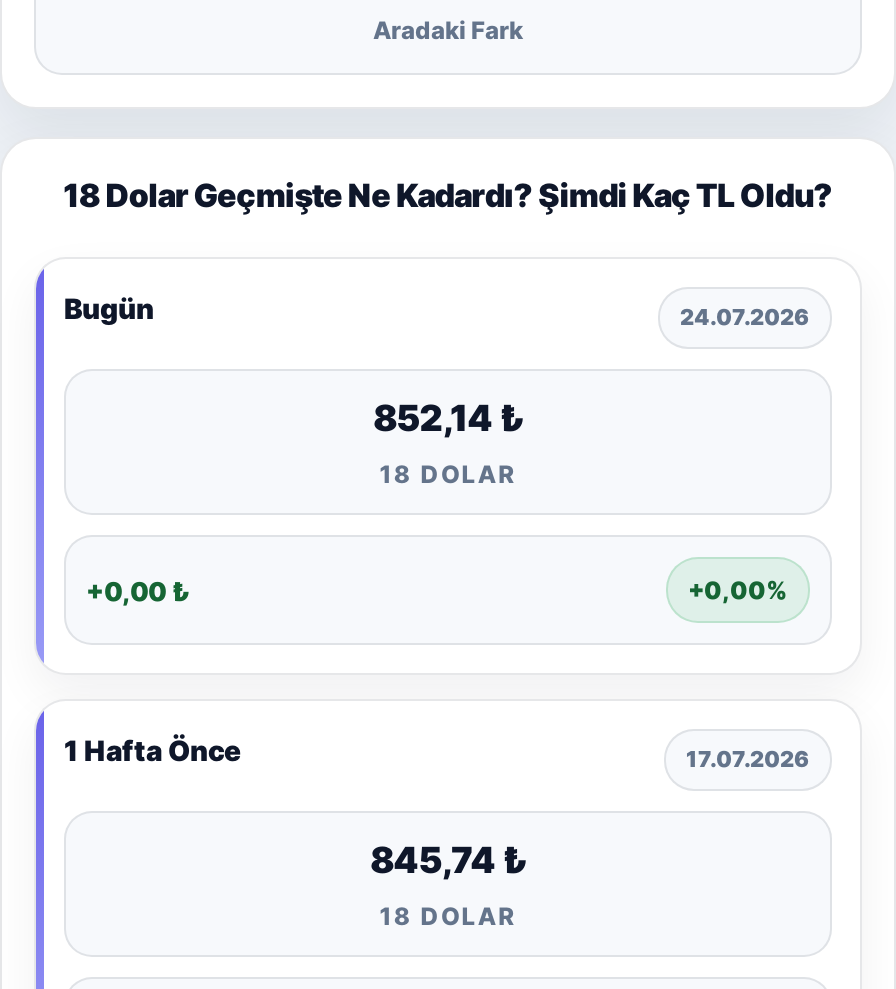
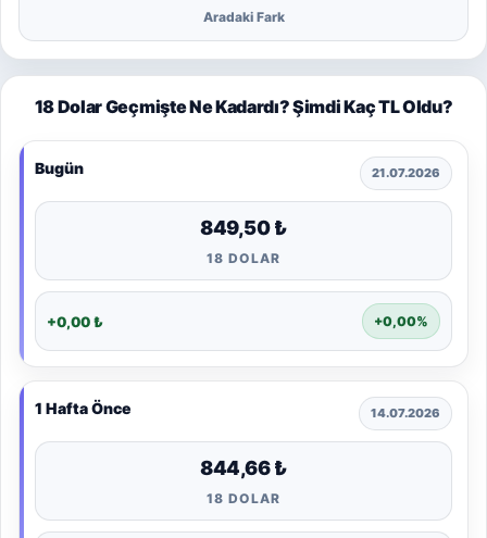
[680,303,810,331] 24.07.2026 -> [372,165,440,180] 21.07.2026
[373,397,523,439] 852,14 ₺ -> [200,216,287,239] 849,50 ₺
[686,745,810,773] 17.07.2026 -> [371,405,440,421] 14.07.2026
[370,839,526,881] 845,74 ₺ -> [200,456,287,479] 844,66 ₺

